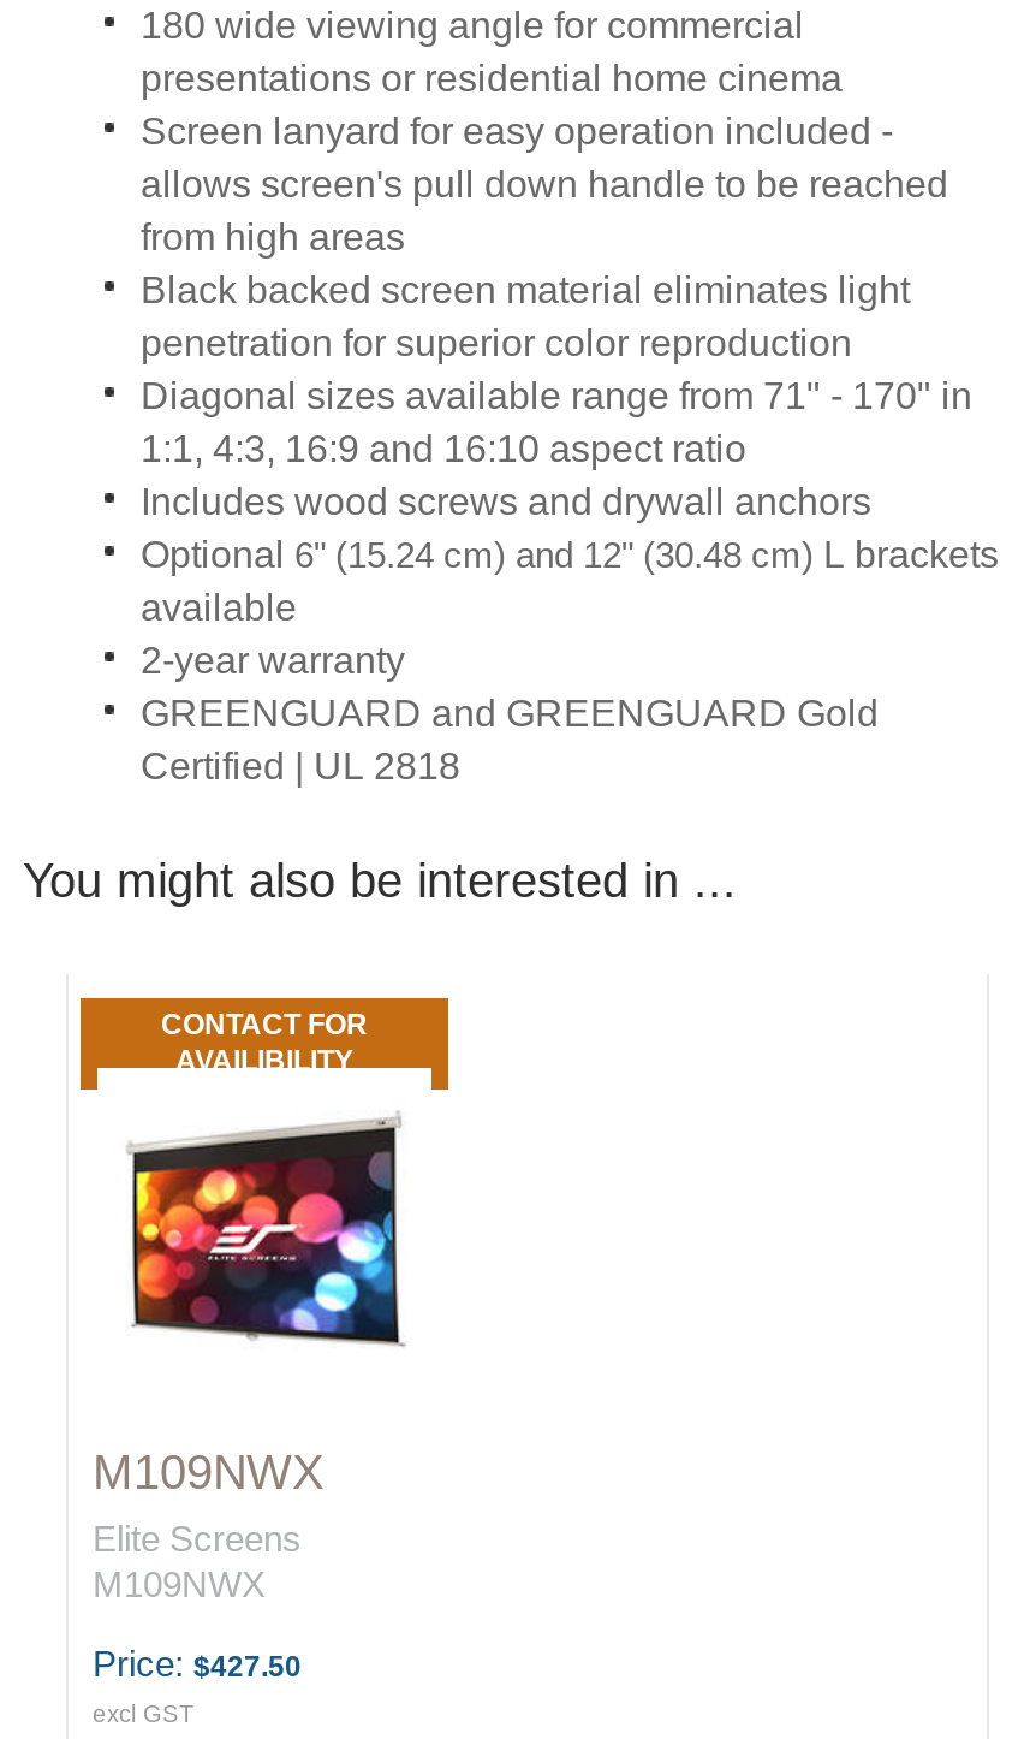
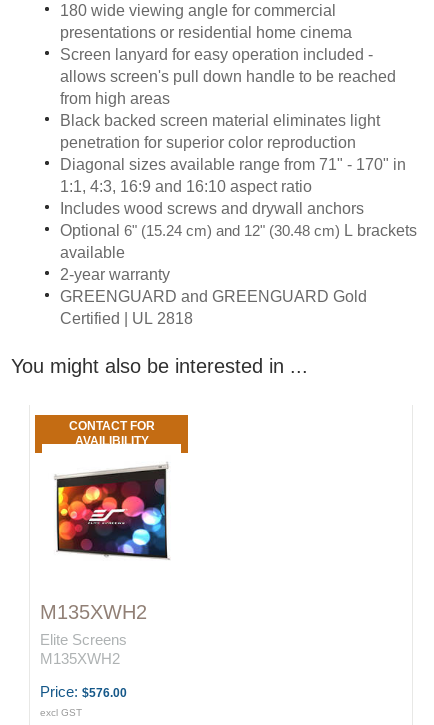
[93,1446,323,1498] M109NWX -> [40,601,147,623] M135XWH2
[93,1563,266,1604] M109NWX -> [40,650,120,667] M135XWH2
[93,1643,302,1684] Price: $427.50 -> [40,683,127,700] Price: $576.00

